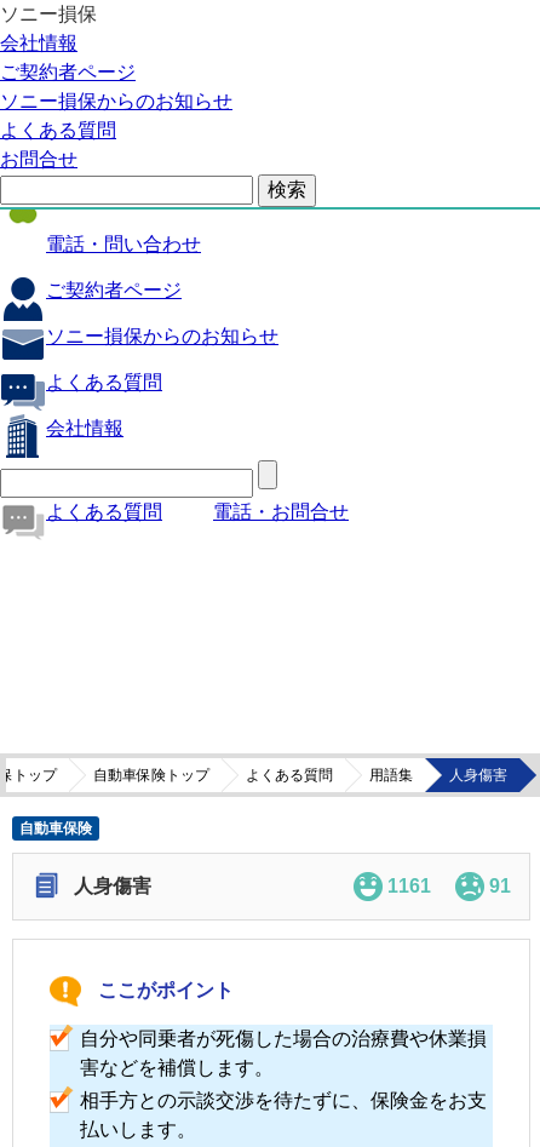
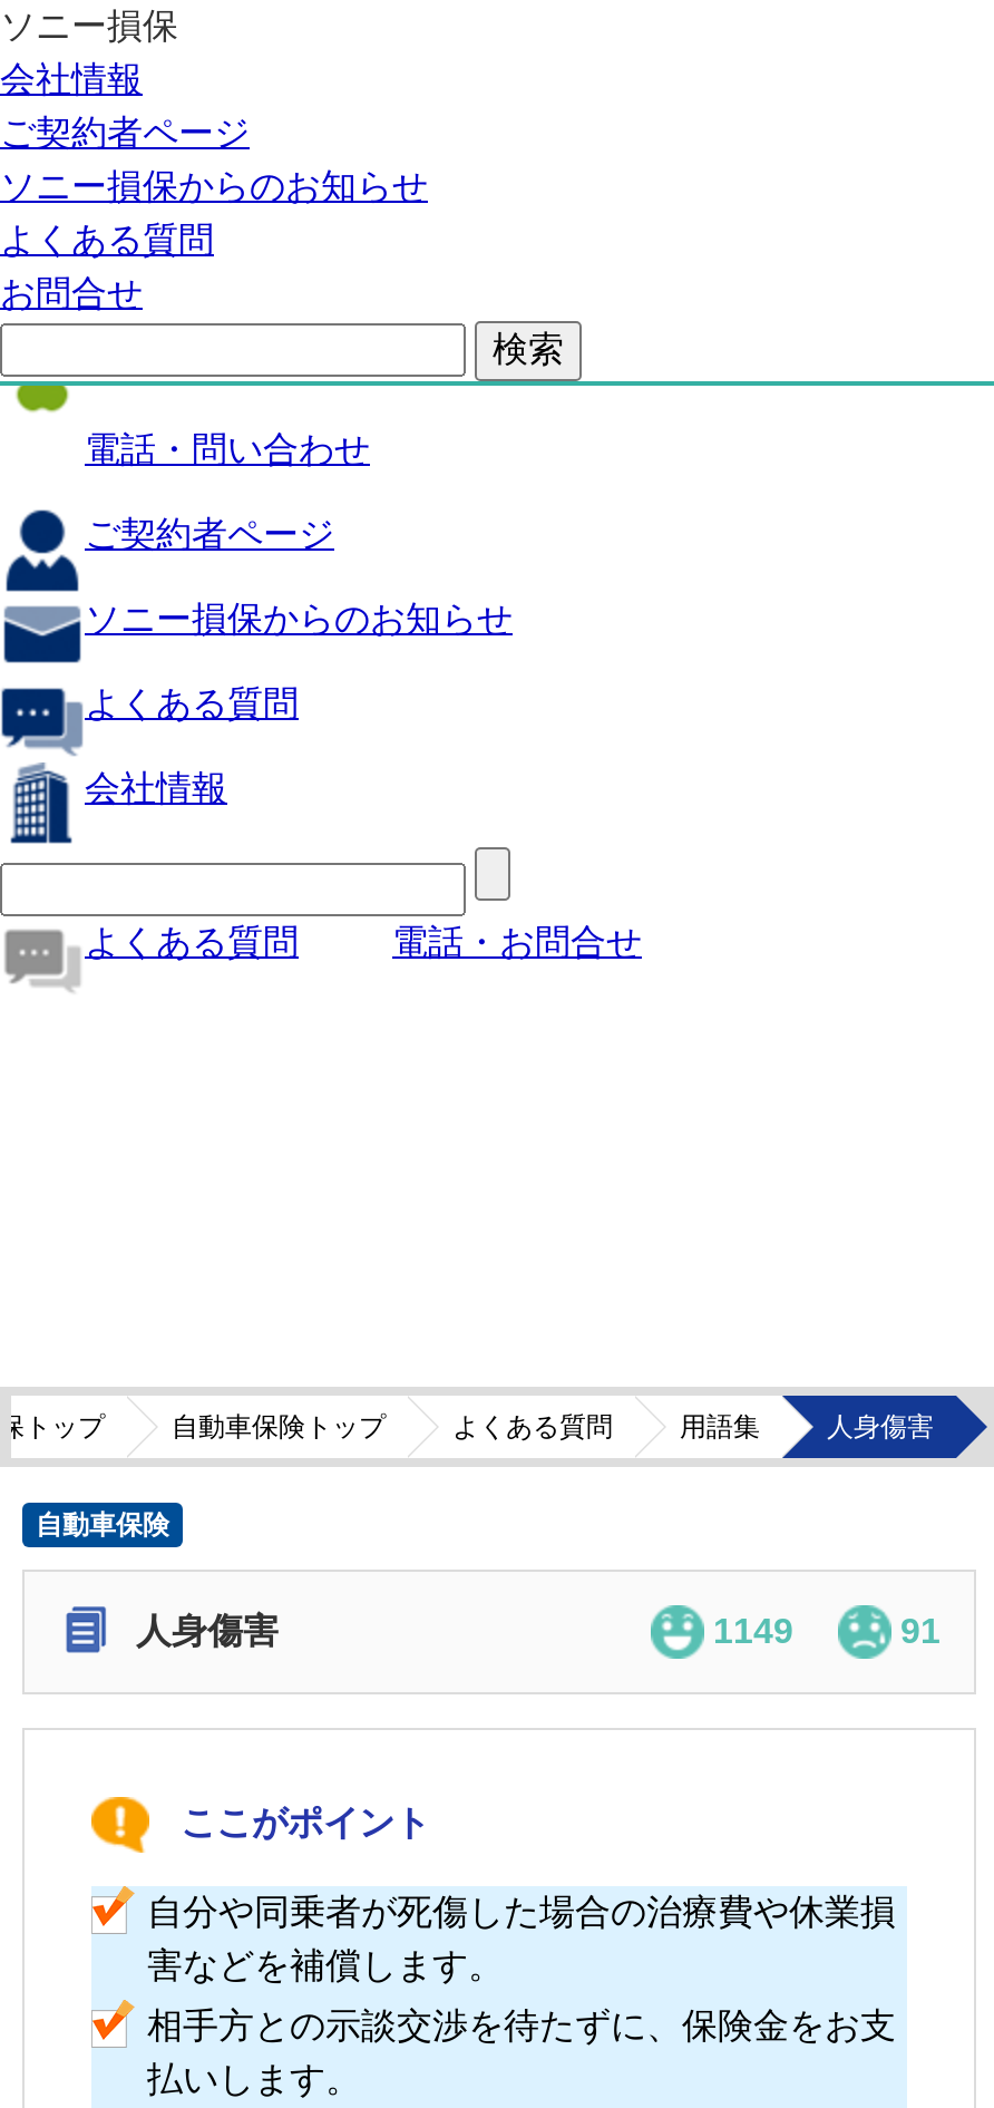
[387,876,431,896] 1161 -> [713,1612,793,1650] 1149

